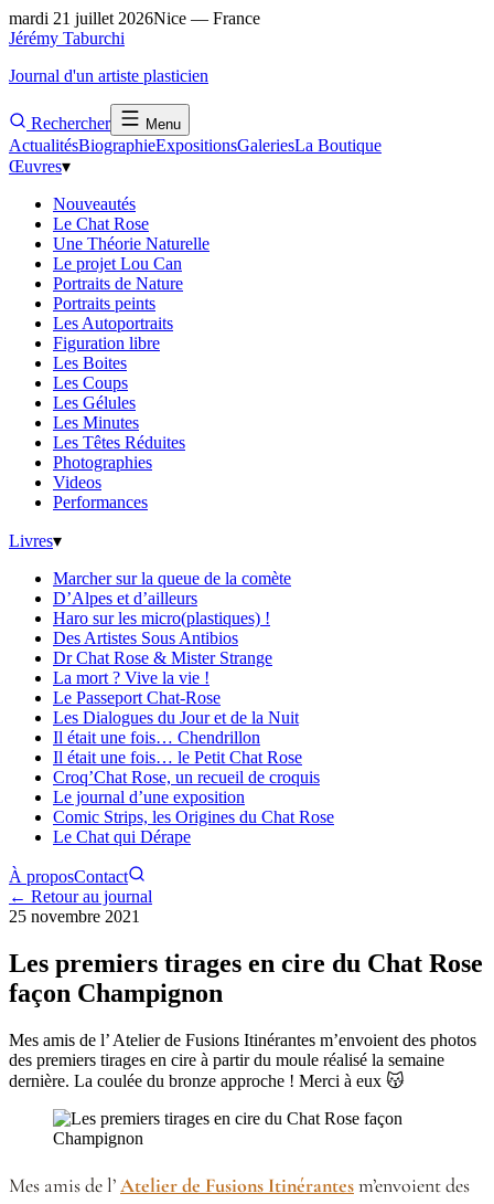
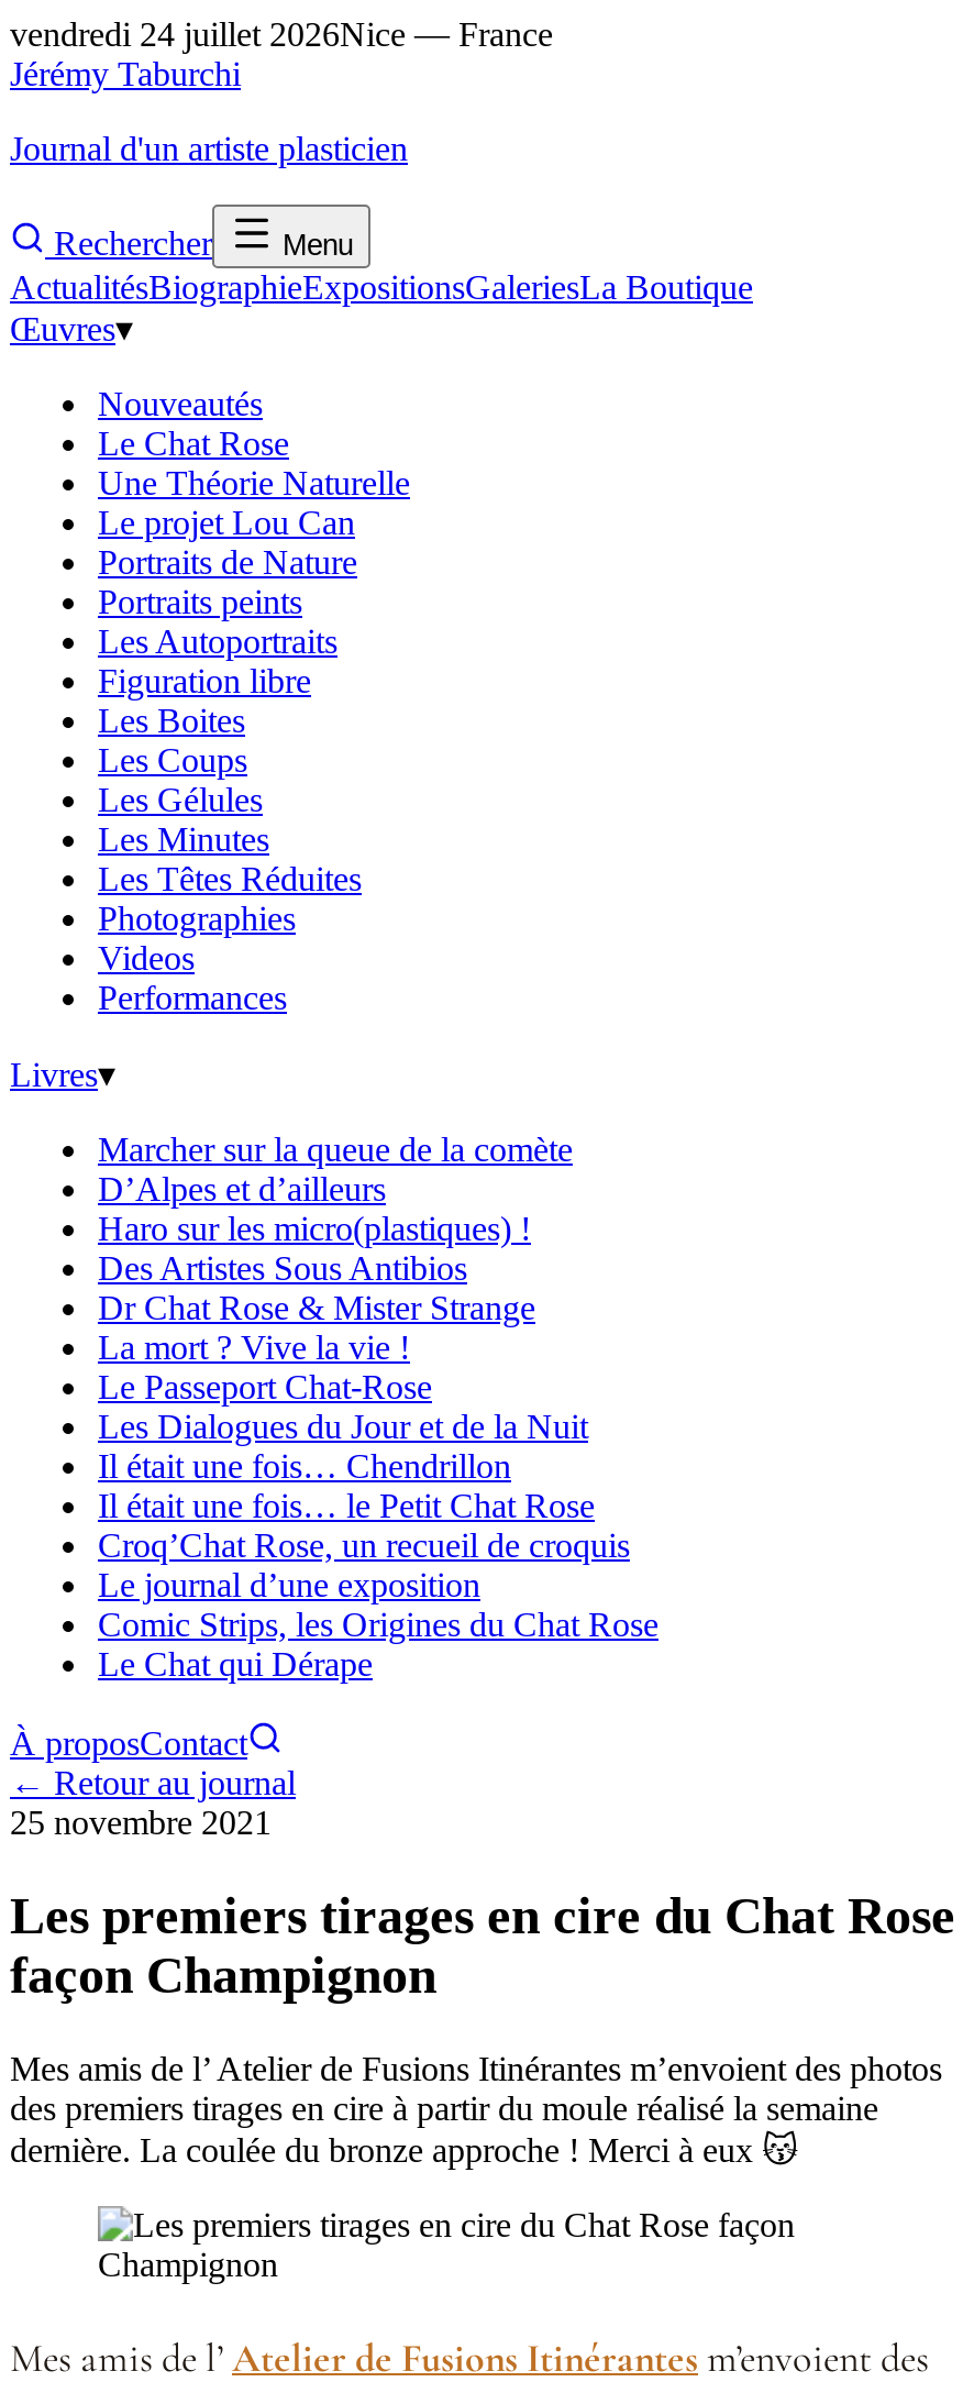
[9,9,260,28] mardi 21 juillet 2026Nice — France -> [10,15,553,53] vendredi 24 juillet 2026Nice — France

